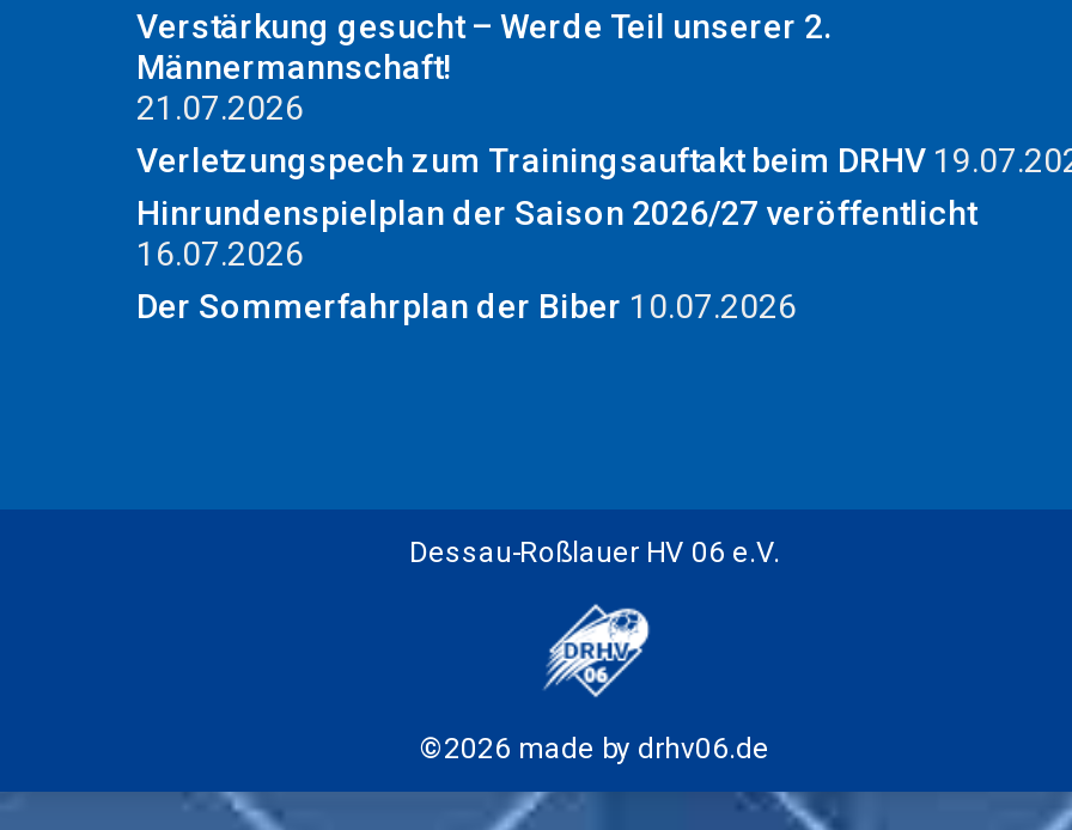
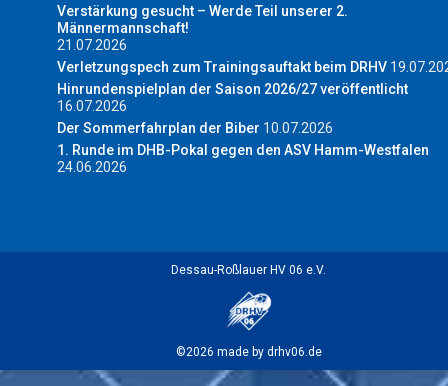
none -> [57,142,429,175] 1. Runde im DHB-Pokal gegen den ASV Hamm-Westfalen | 24.06.2026

